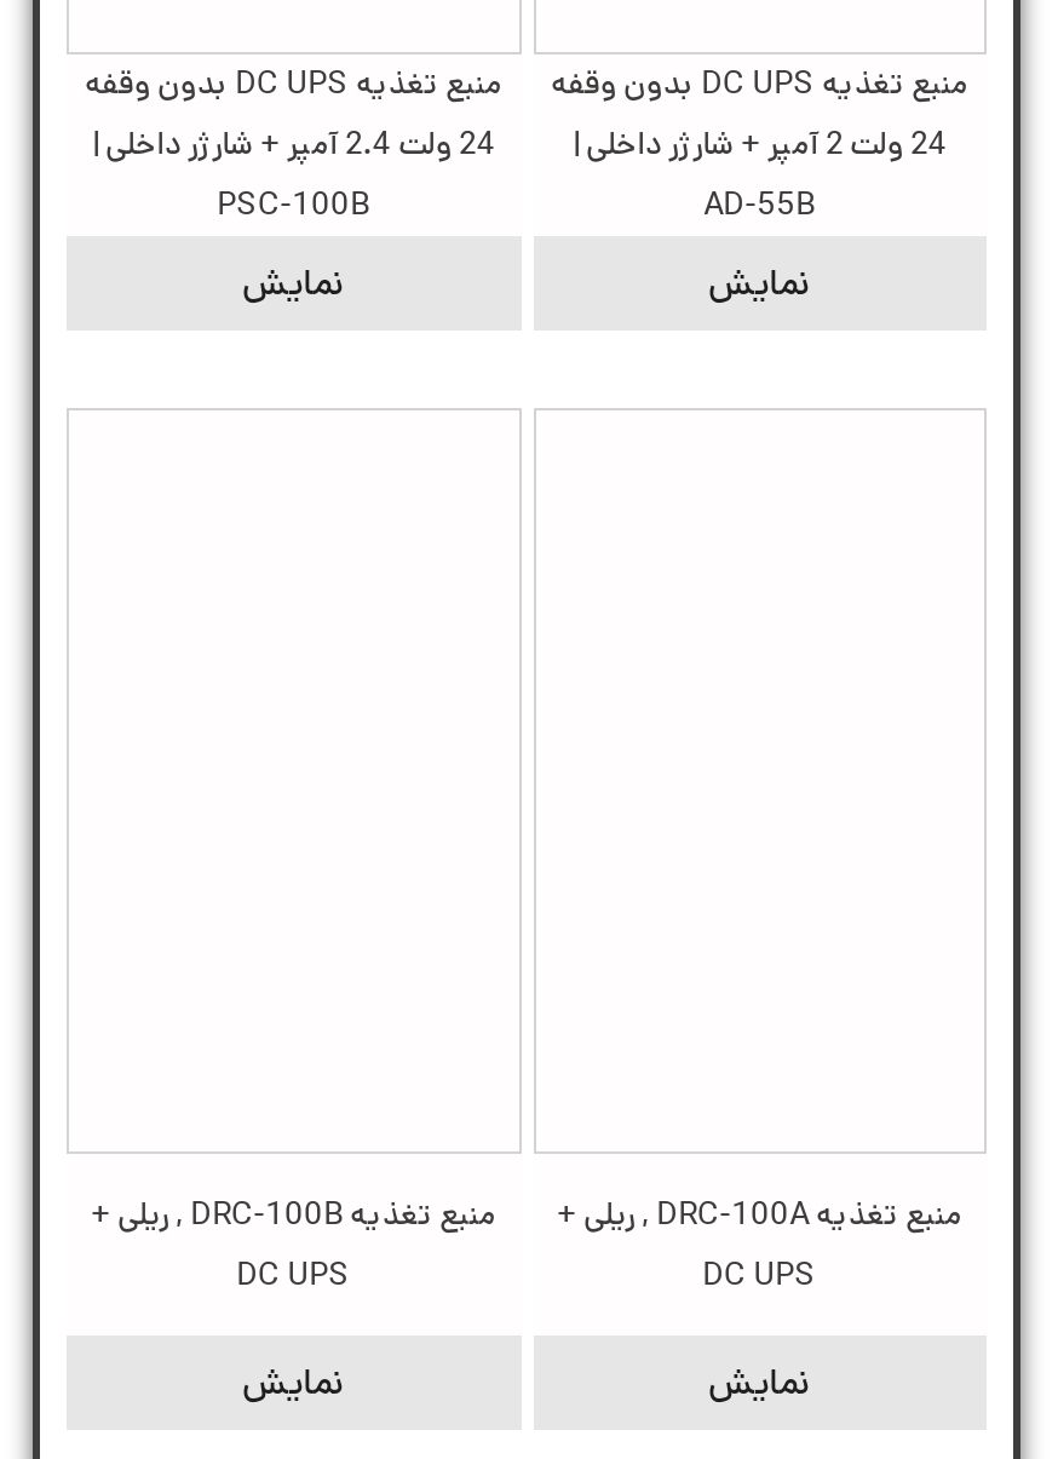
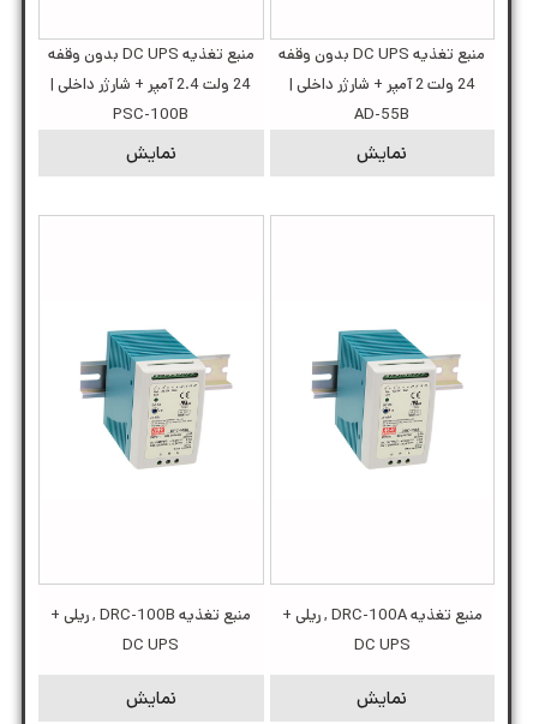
none -> [79,328,233,469] [image]
none -> [311,328,463,469] [image]

